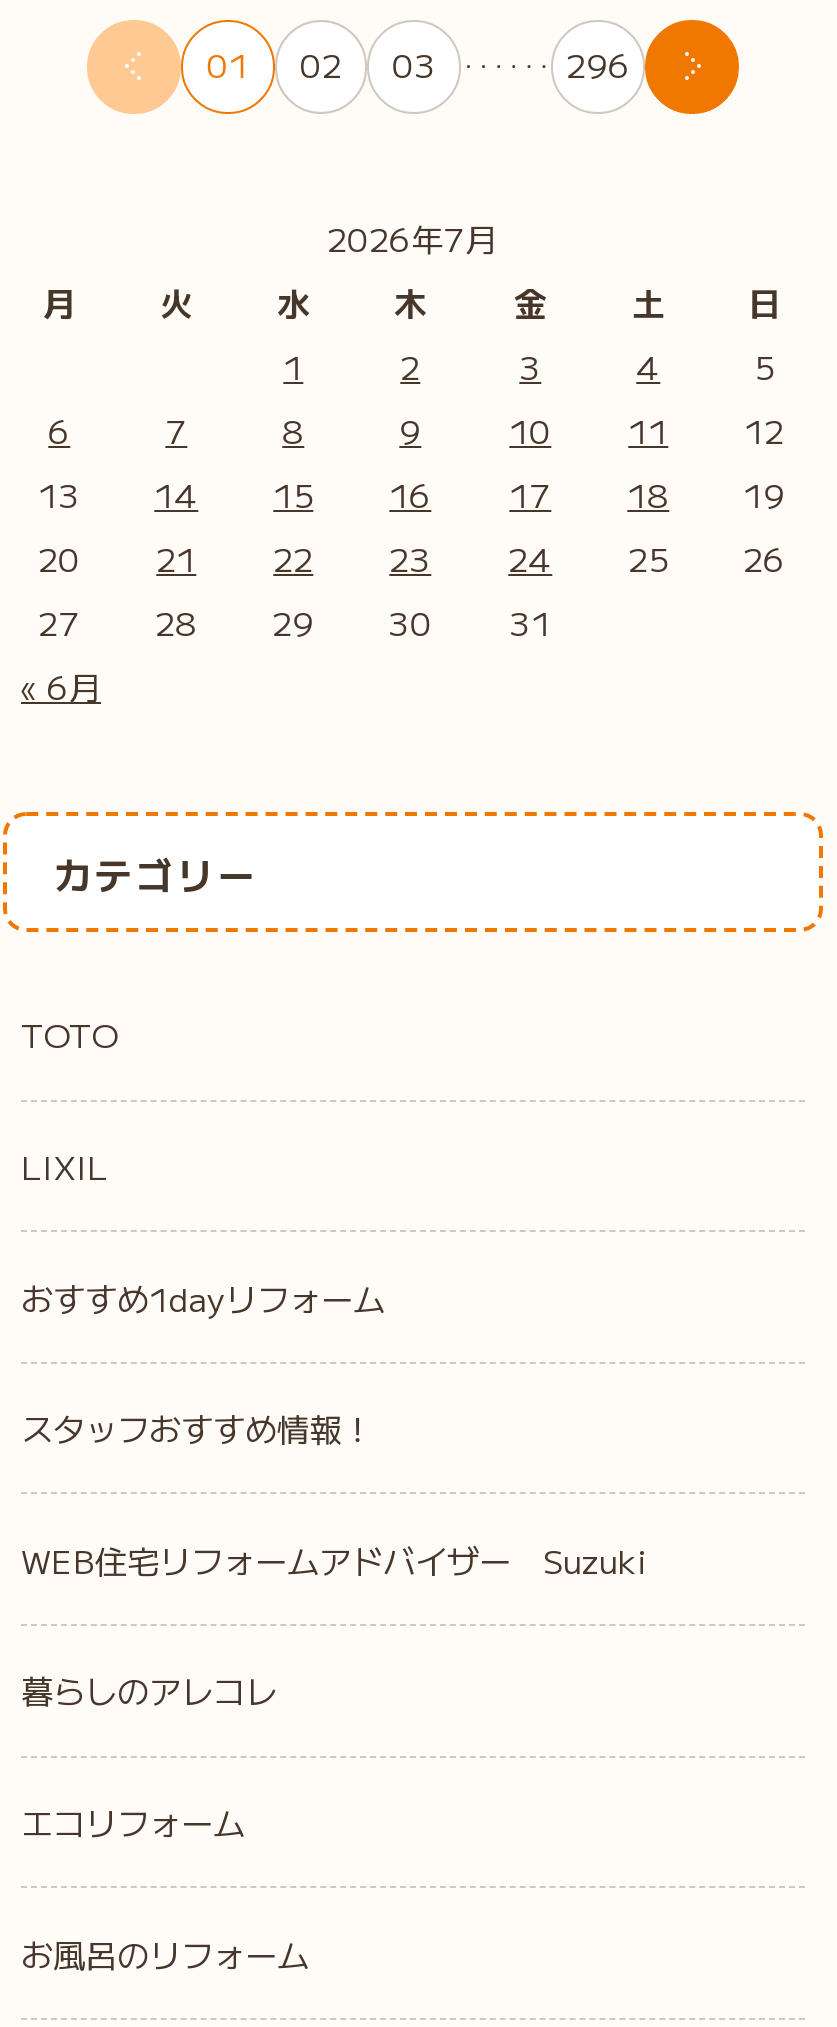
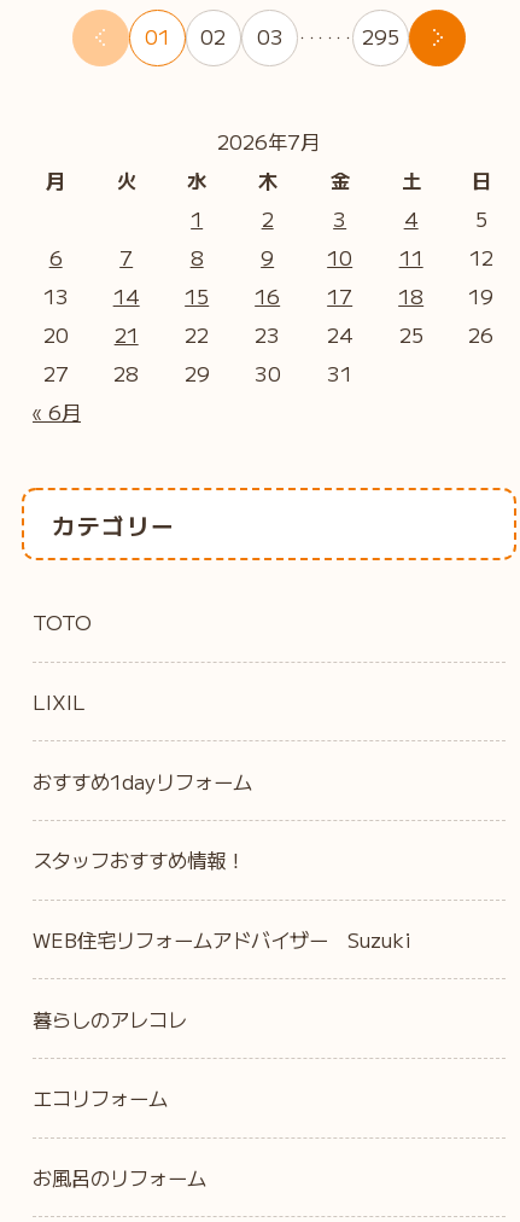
[566,41,630,89] 296 -> [362,22,400,51] 295

